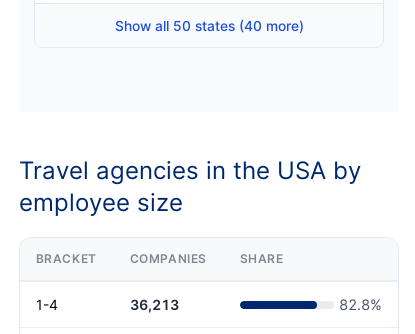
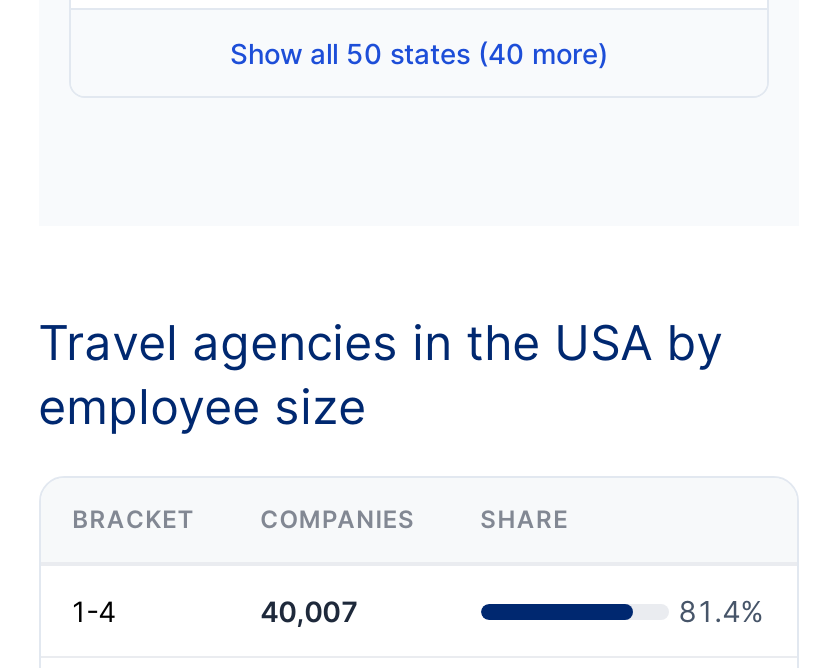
[130,296,179,313] 36,213 -> [260,594,358,628] 40,007
[339,296,382,313] 82.8% -> [678,594,764,628] 81.4%

